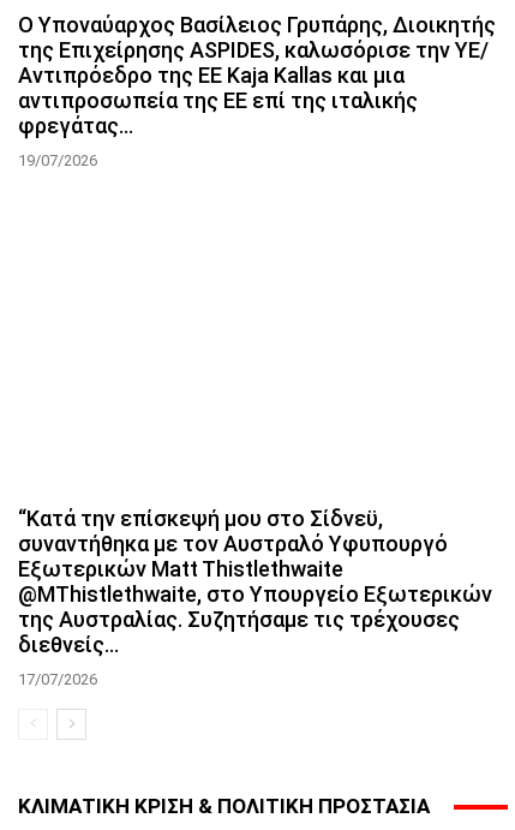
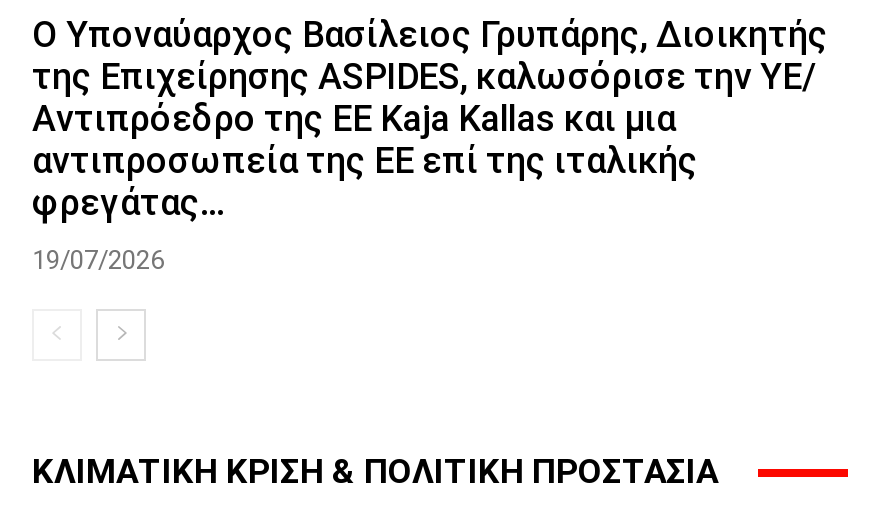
[18,506,492,689] “Κατά την επίσκεψή μου στο Σίδνεϋ, | συναντήθηκα με τον Αυστραλό Υφυπουργό | Εξωτερικών Matt Thistlethwaite | @MThistlethwaite, στο Υπουργείο Εξωτερικών | της Αυστραλίας. Συζητήσαμε τις τρέχουσες | διεθνείς... | 17/07/2026 -> none

